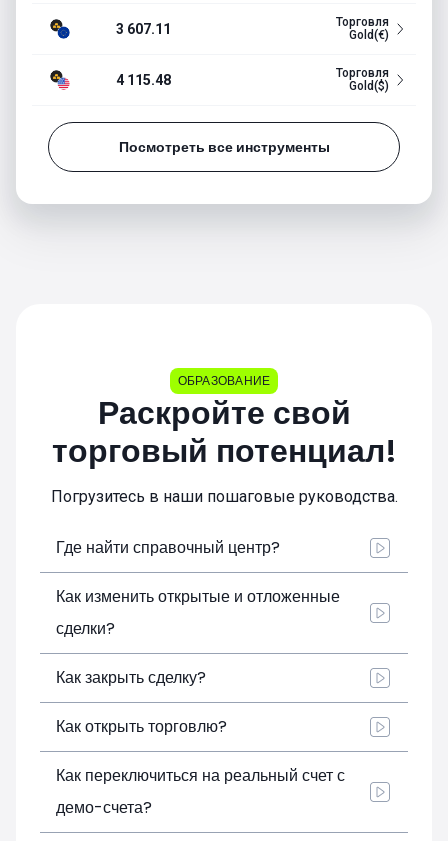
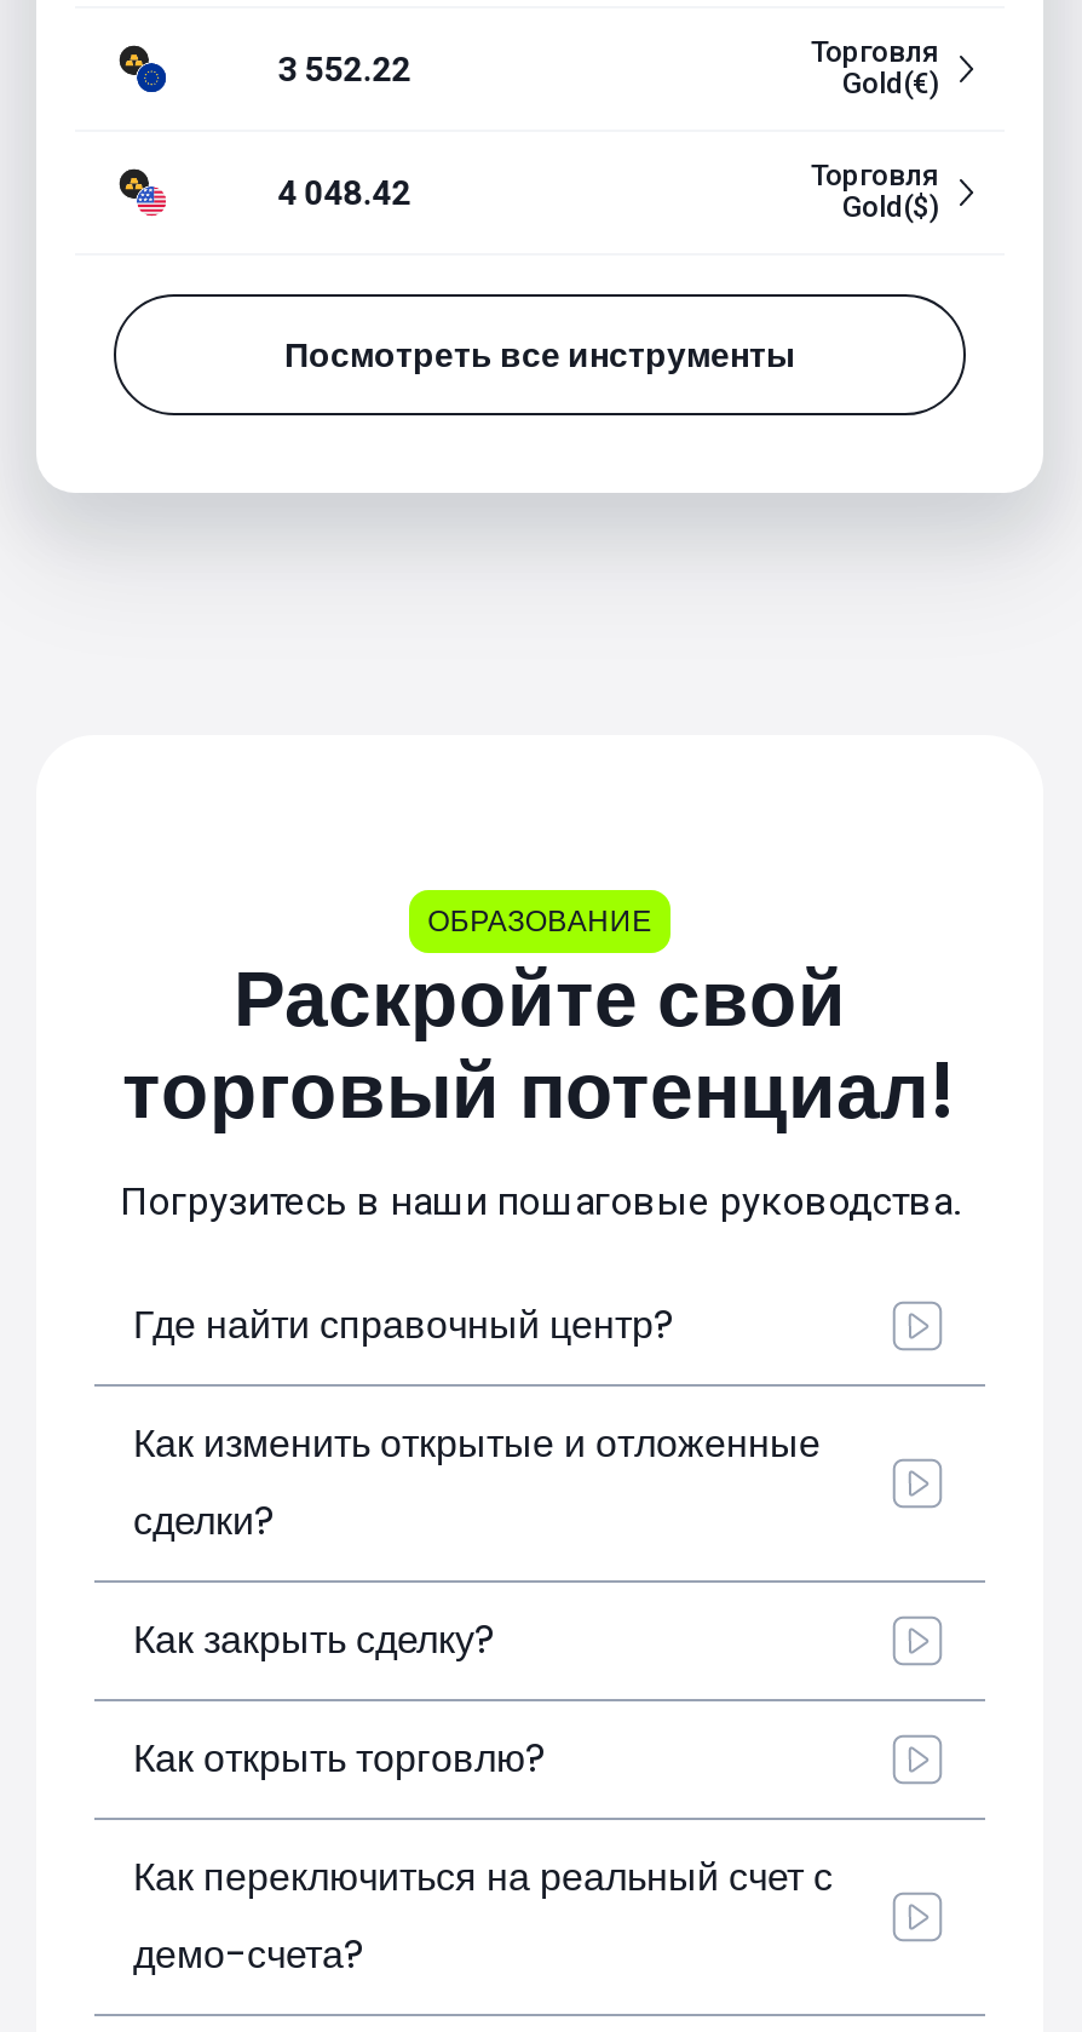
[116,21,171,37] 3 607.11 -> [278,50,411,88] 3 552.22
[116,72,171,88] 4 115.48 -> [278,173,411,212] 4 048.42

